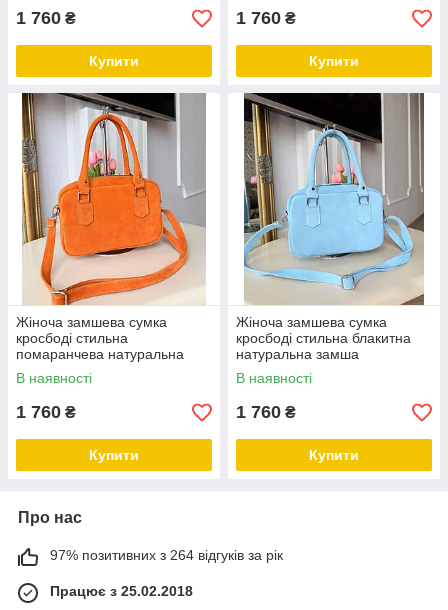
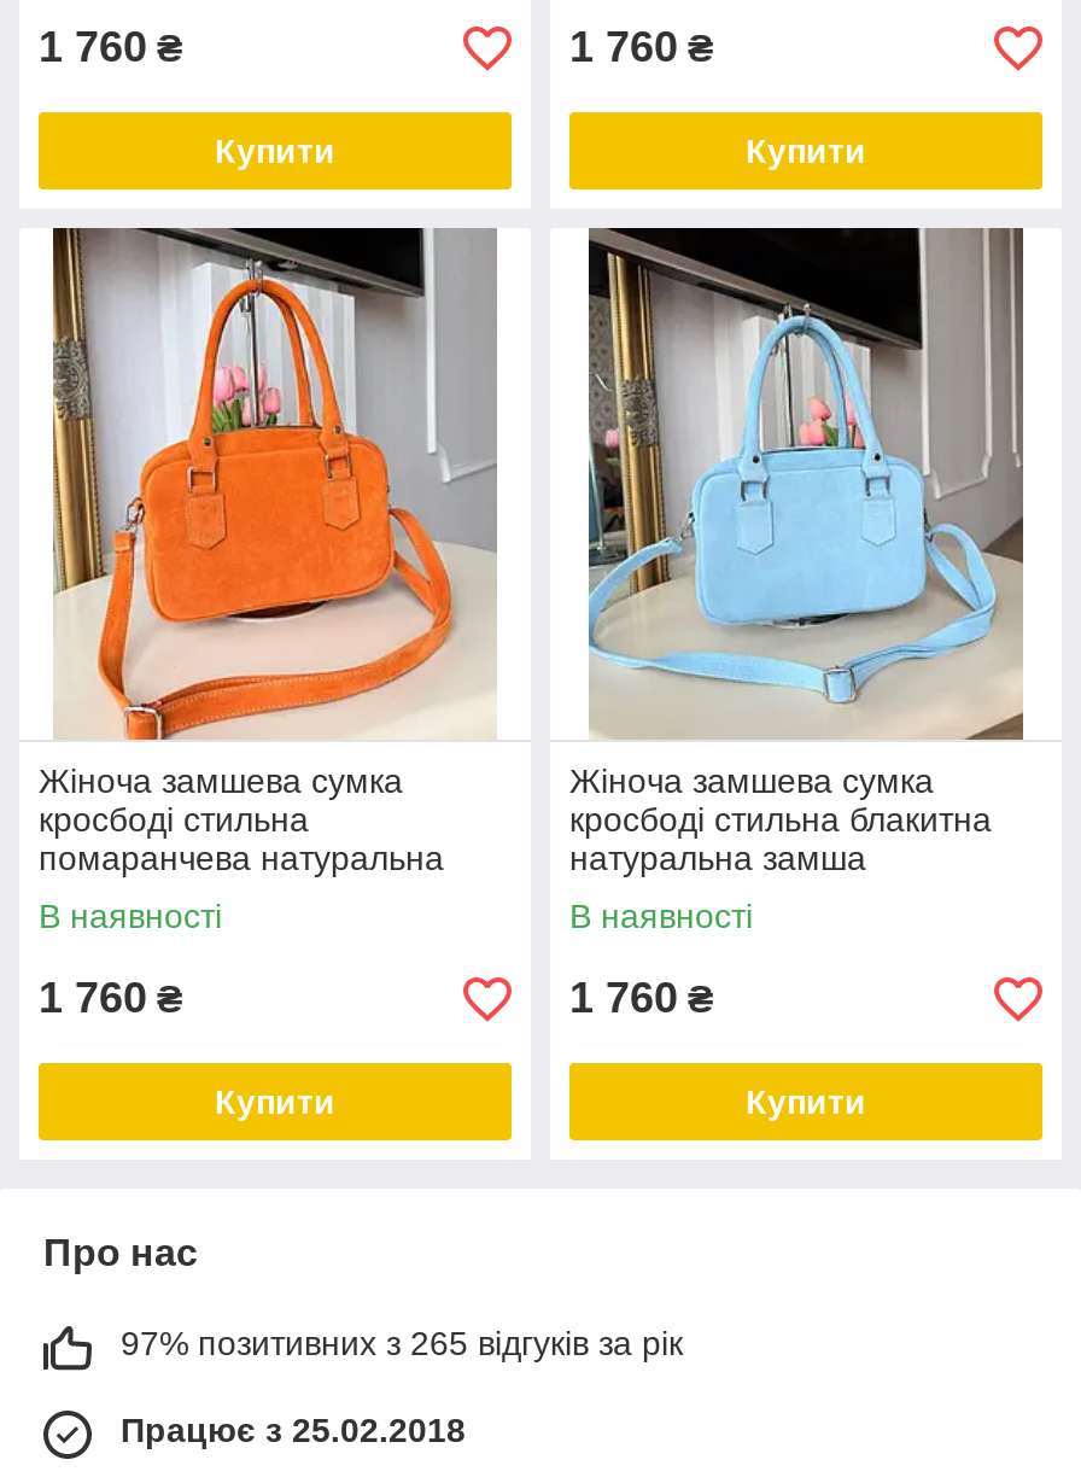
[50,547,283,563] 97% позитивних з 264 відгуків за рік -> [121,1325,683,1363] 97% позитивних з 265 відгуків за рік

